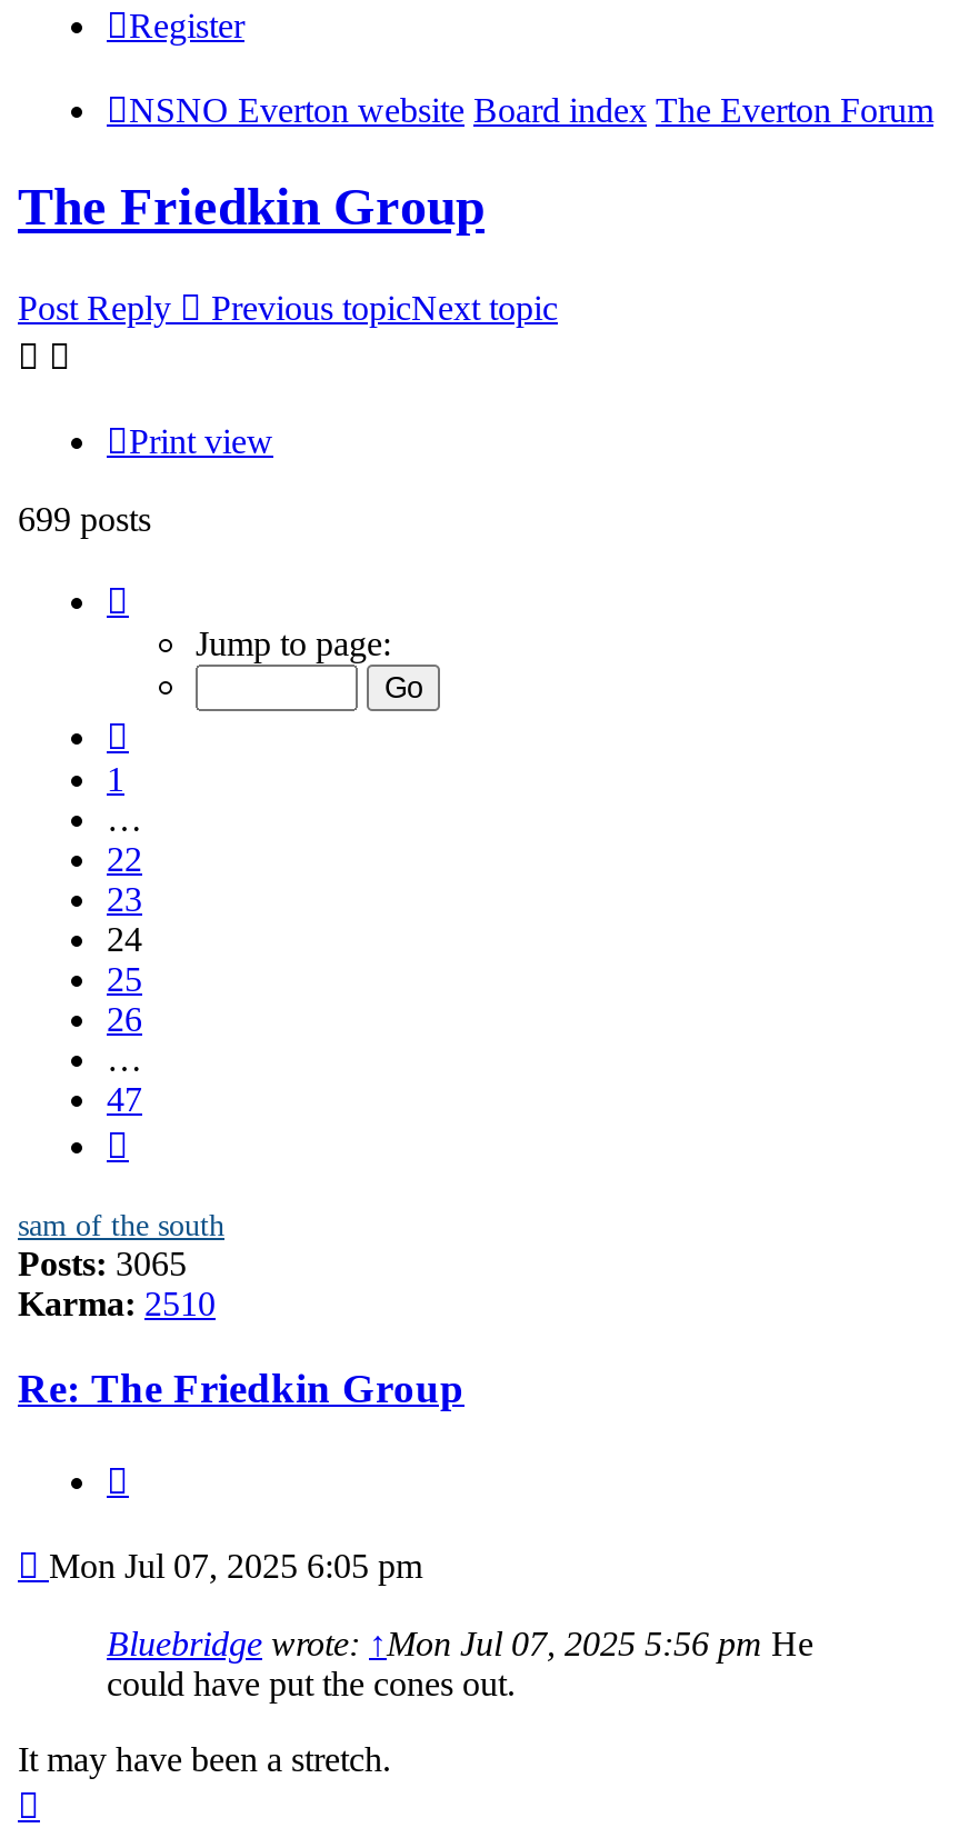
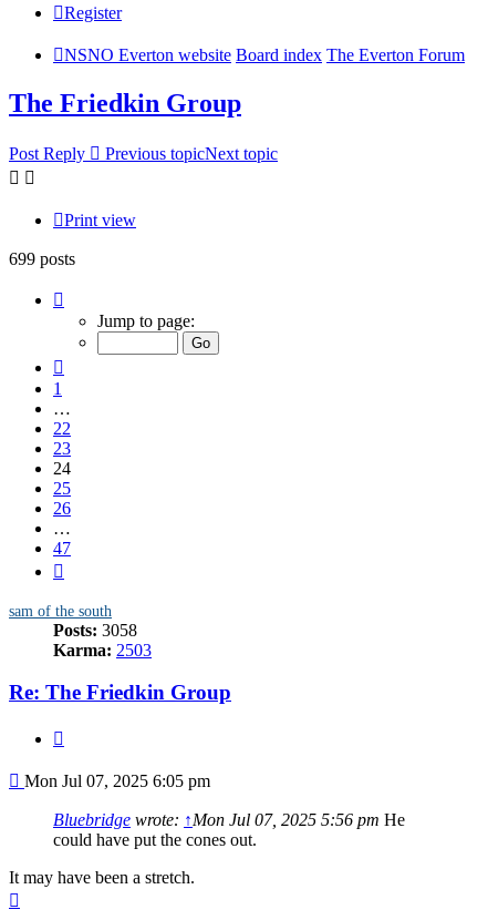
[18,1244,187,1282] Posts: 3065 -> [53,620,137,639] Posts: 3058
[18,1284,216,1322] Karma: 2510 -> [53,640,152,659] Karma: 2503

